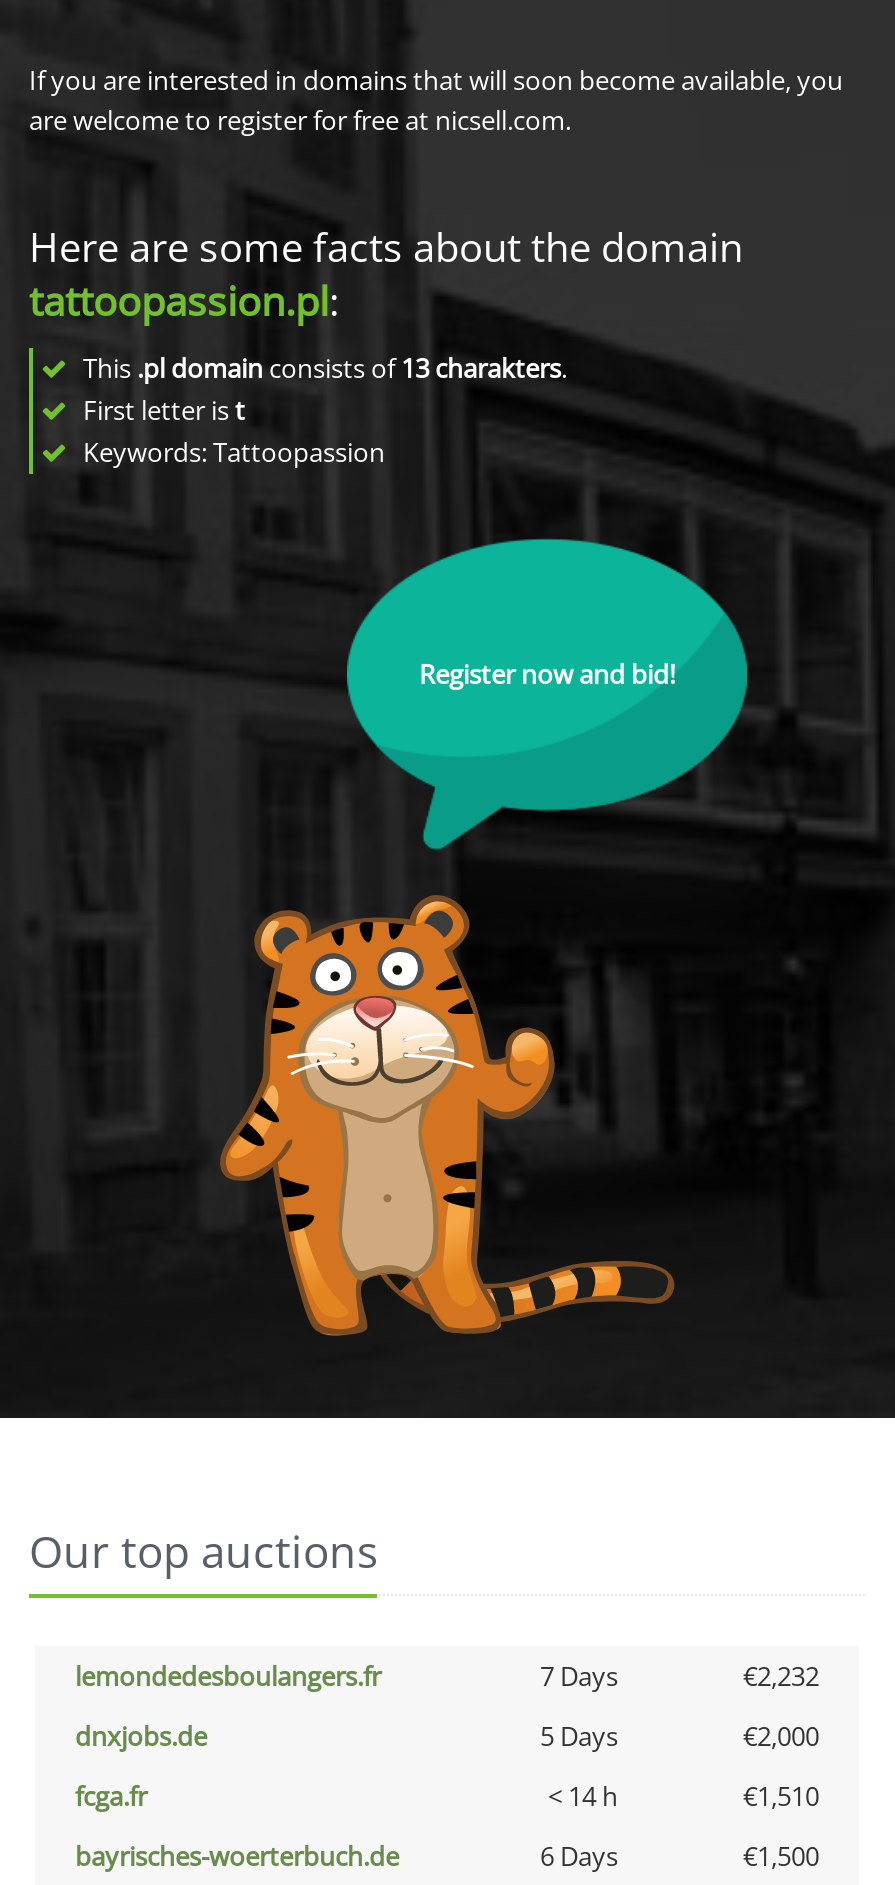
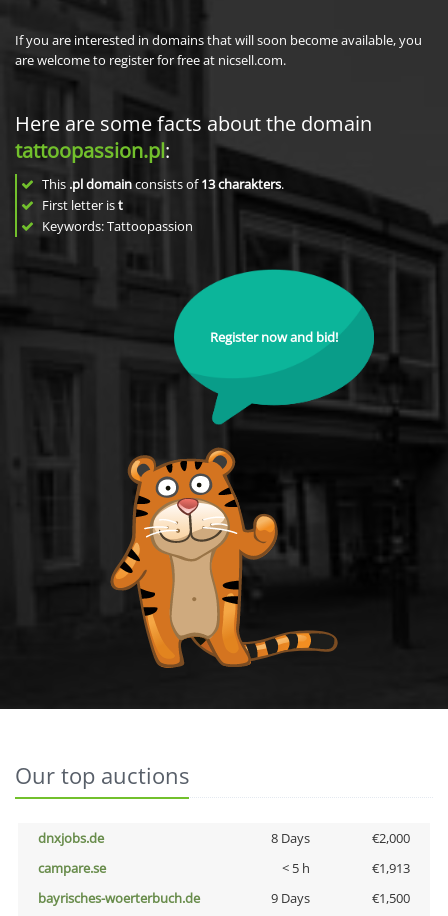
[75,1658,819,1694] lemondedesboulangers.fr | 7 Days | €2,232 -> none
[540,1718,618,1754] 5 Days -> [270,829,309,847] 8 Days
[75,1778,819,1814] fcga.fr | < 14 h | €1,510 -> [38,859,410,877] campare.se | < 5 h | €1,913
[540,1838,618,1874] 6 Days -> [270,889,309,907] 9 Days

